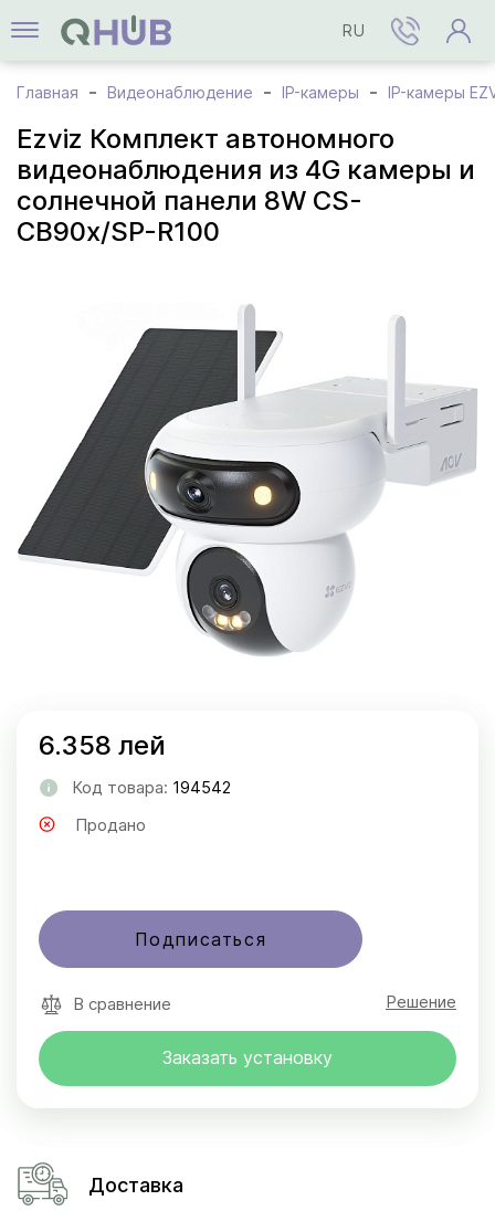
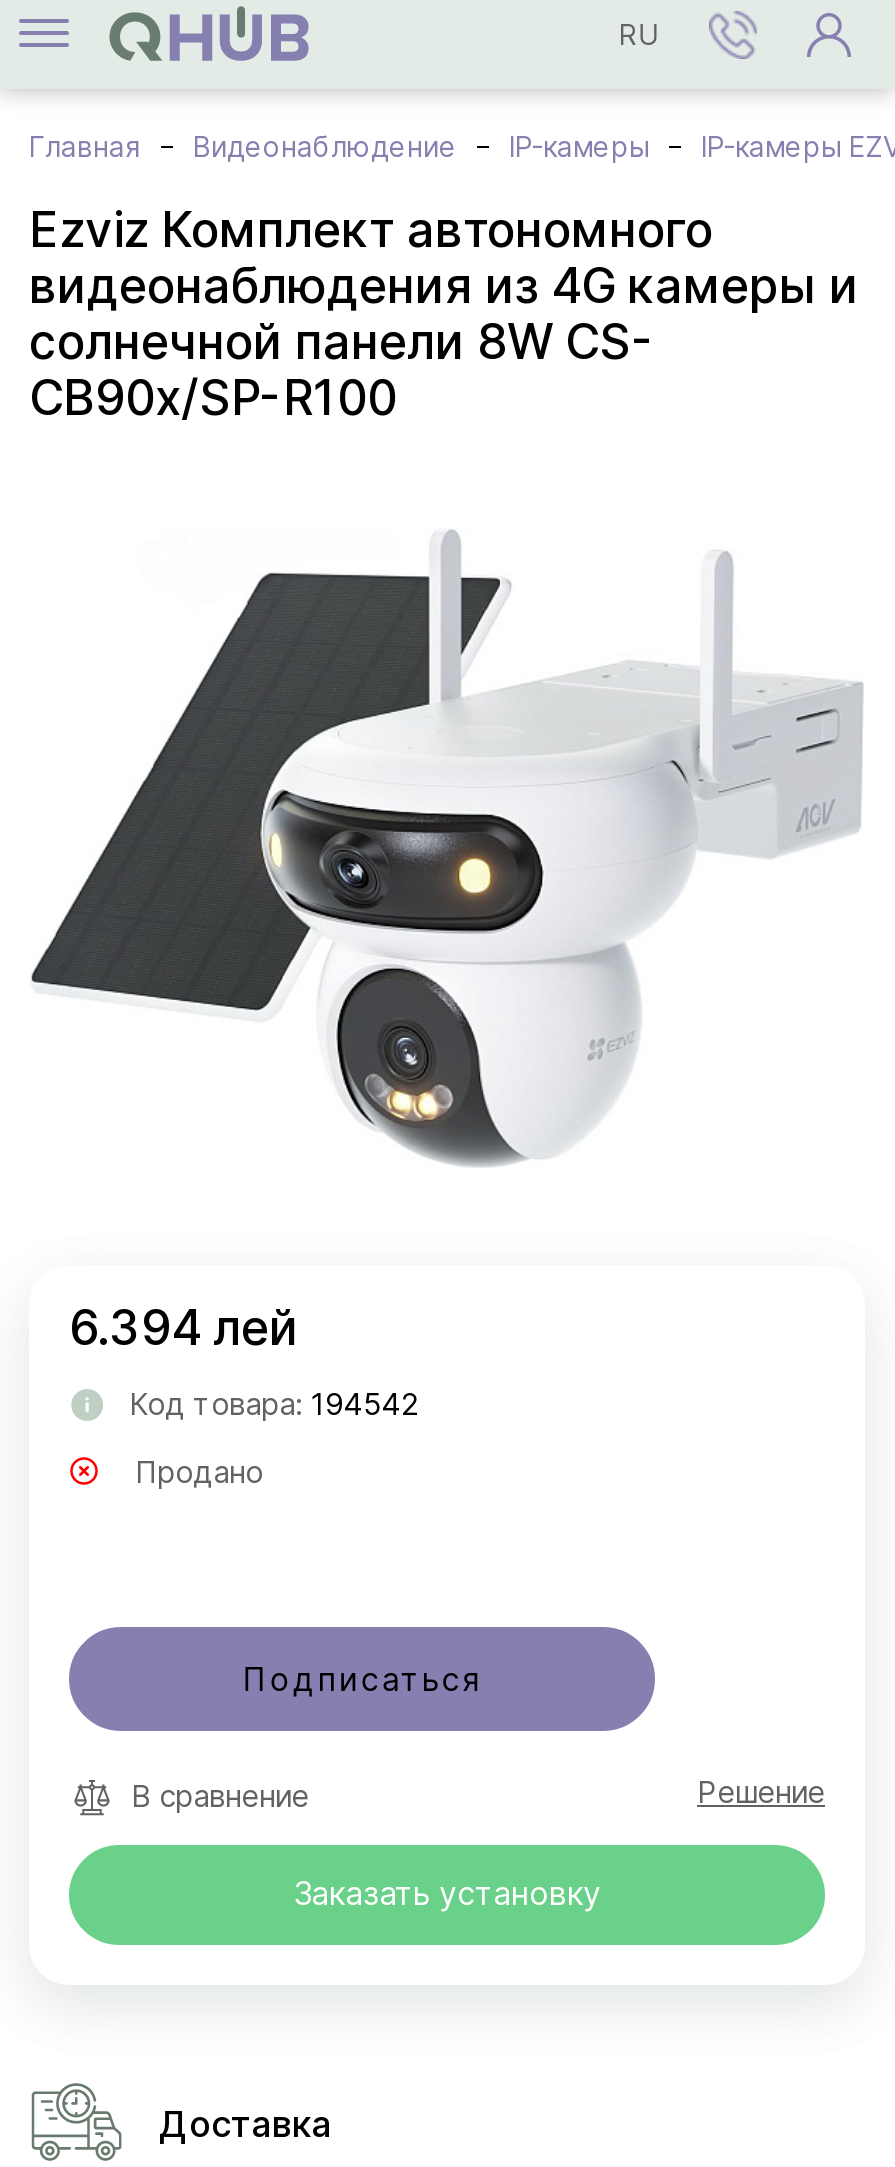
[39,729,166,761] 6.358 лей -> [69,1298,299,1356] 6.394 лей

